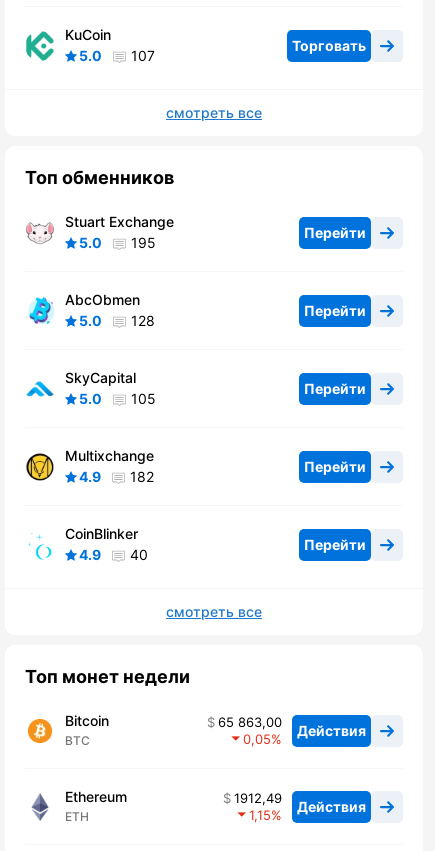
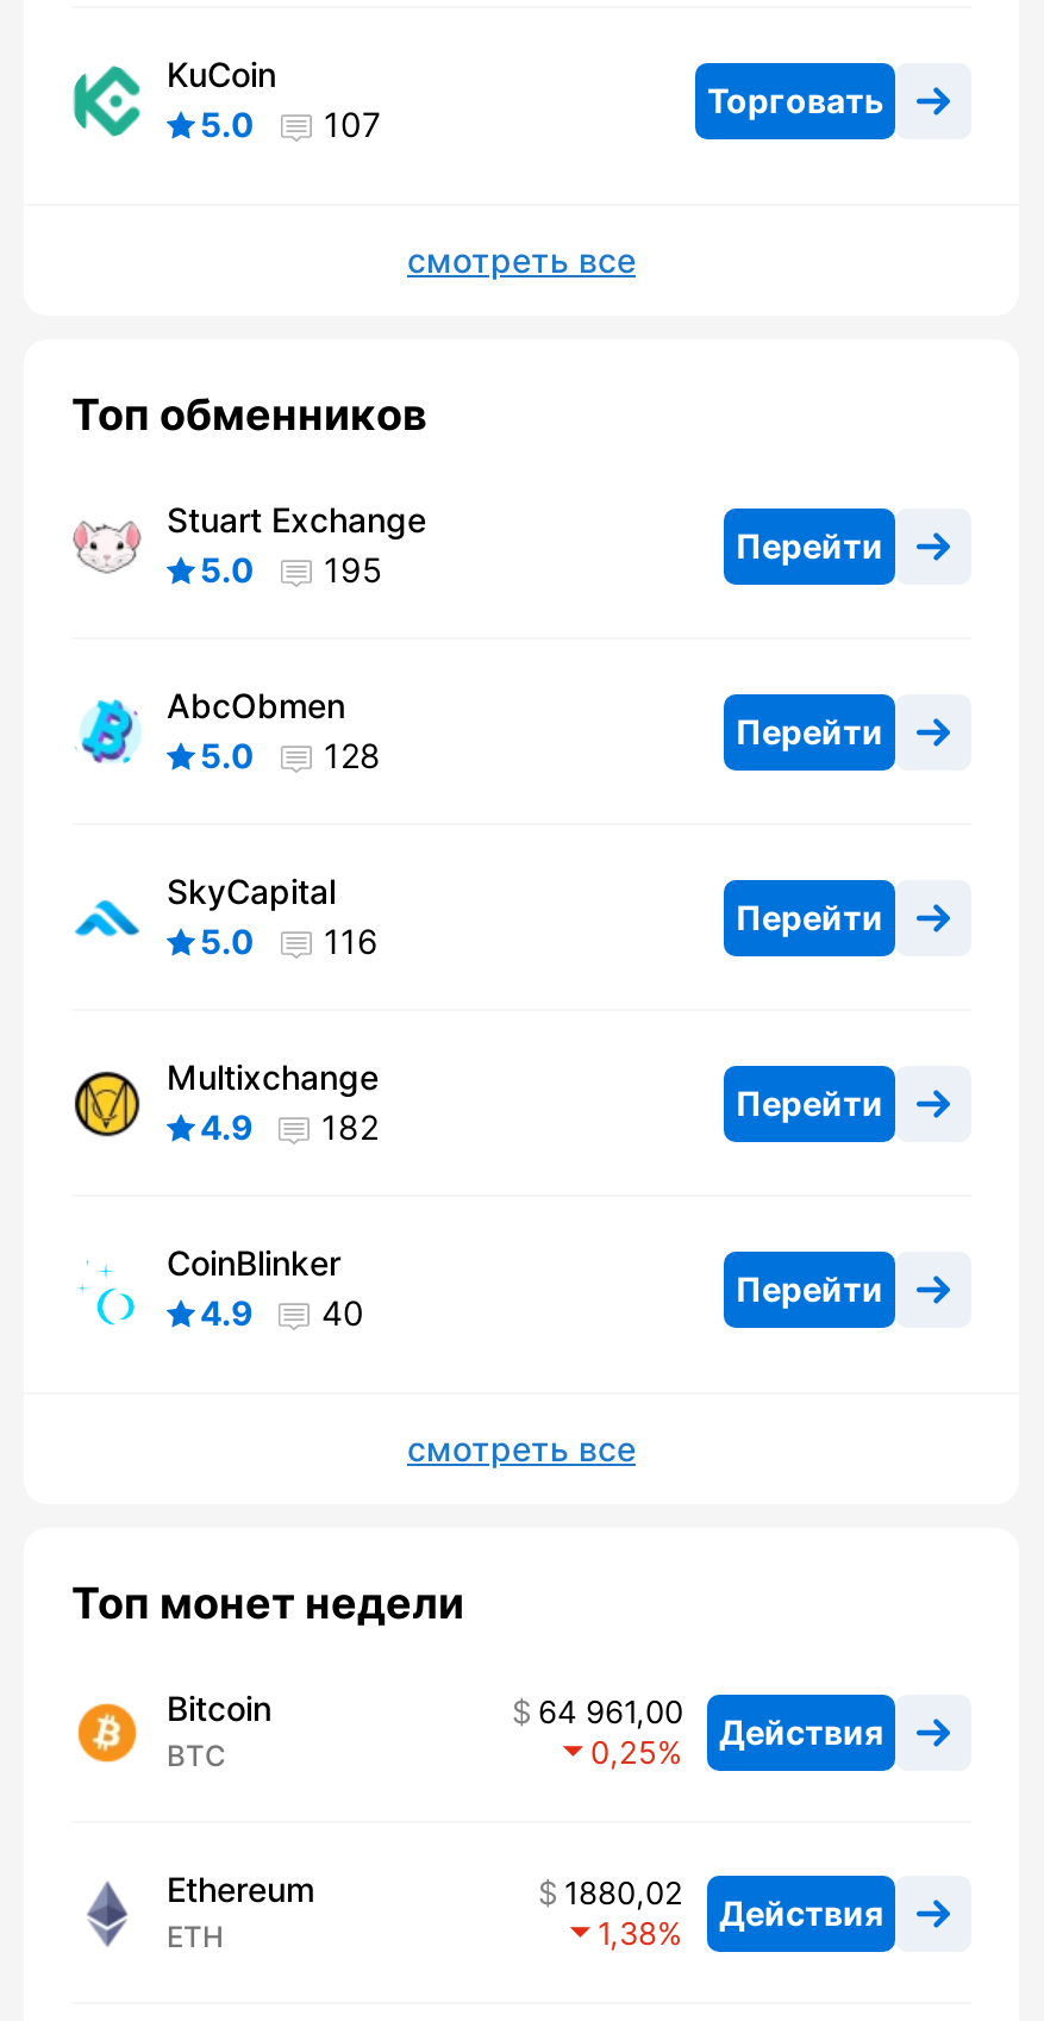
[79,390,156,407] 5.0 105 -> [200,922,379,962] 5.0 116
[218,714,366,739] 65 863,00 Действия -> [538,1693,883,1752] 64 961,00 Действия
[243,731,271,747] 0,05 -> [590,1734,657,1772] 0,25
[234,790,366,815] 1912,49 Действия -> [564,1874,883,1933] 1880,02 Действия
[249,807,271,823] 1,15 -> [598,1915,657,1953] 1,38

